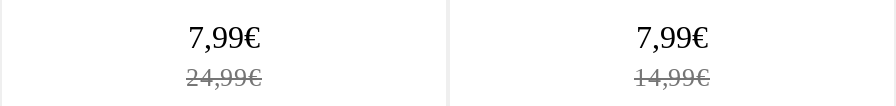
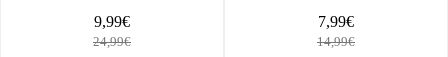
[188,20,260,54] 7,99€ -> [94,13,130,30] 9,99€

